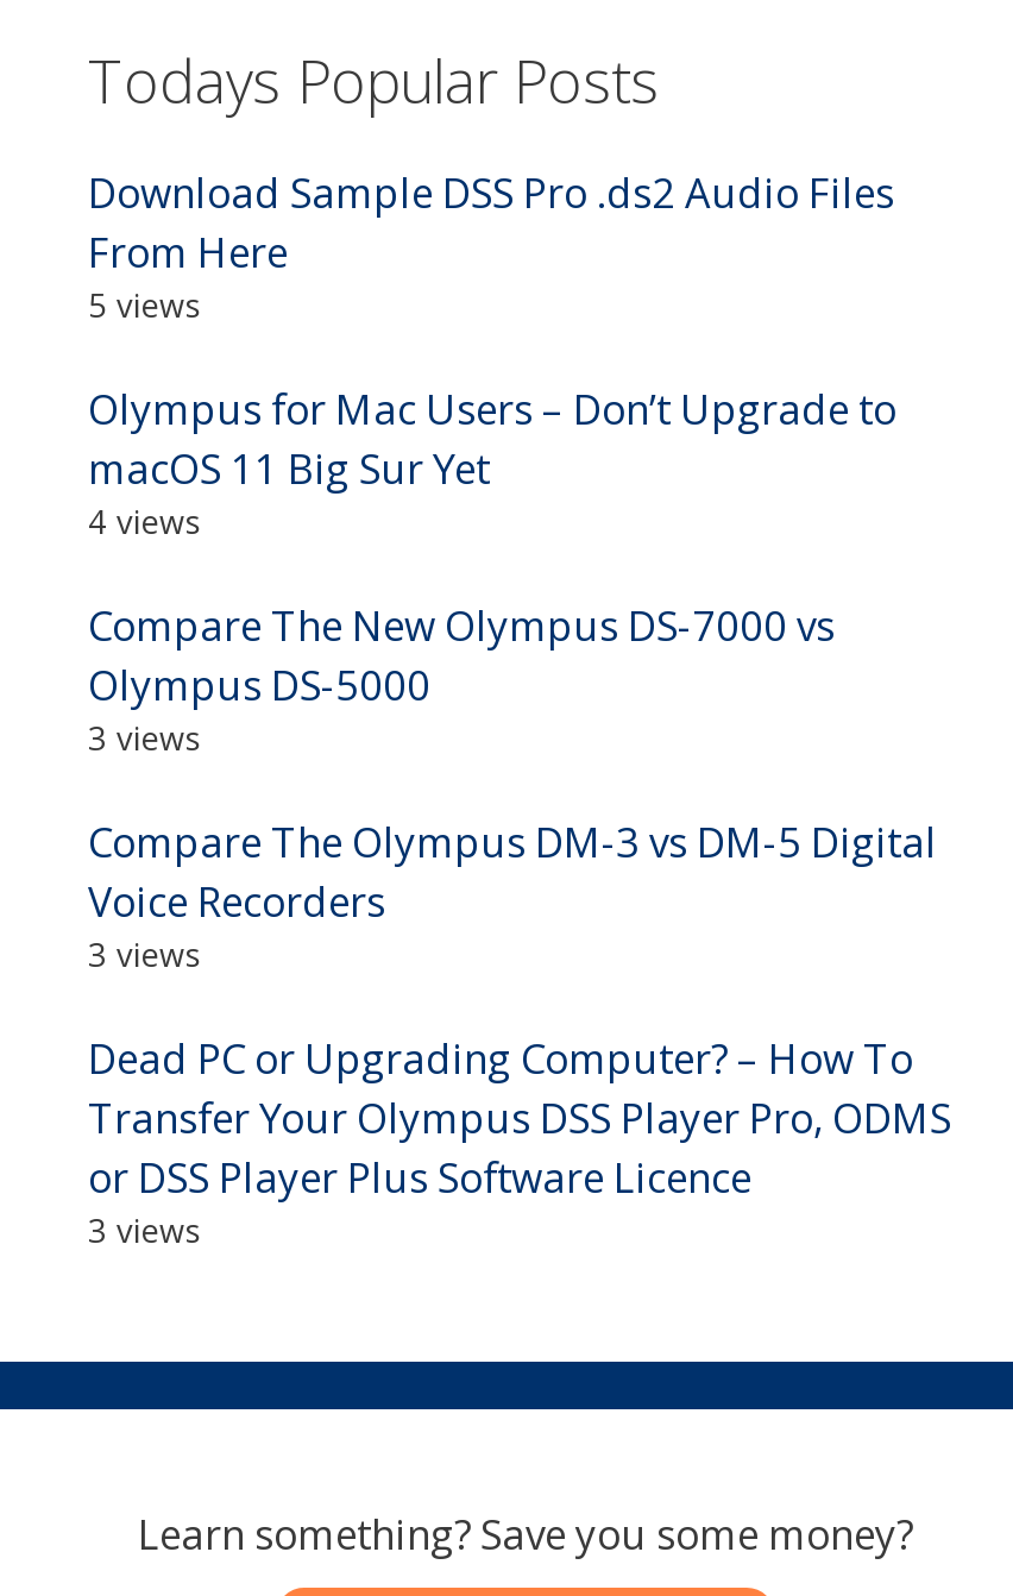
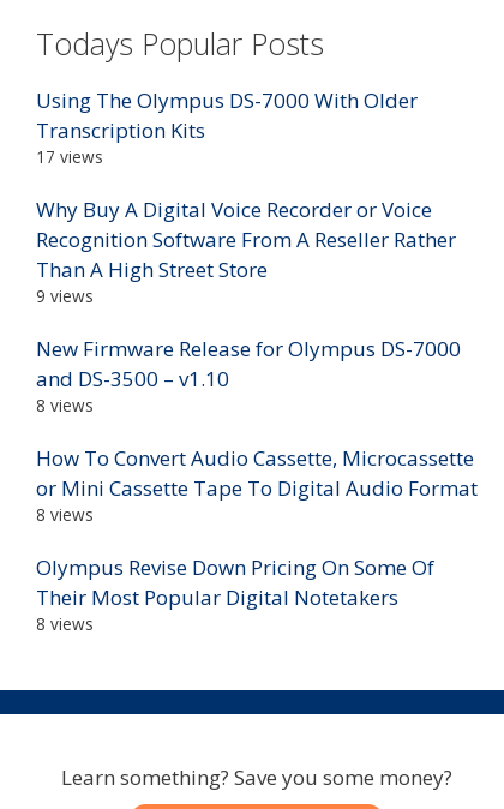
[88,165,894,327] Download Sample DSS Pro .ds2 Audio Files | From Here | 5 views -> [36,87,418,169] Using The Olympus DS-7000 With Older | Transcription Kits | 17 views
[88,382,896,543] Olympus for Mac Users – Don’t Upgrade to | macOS 11 Big Sur Yet | 4 views -> [36,196,456,308] Why Buy A Digital Voice Recorder or Voice | Recognition Software From A Reseller Rather | Than A High Street Store | 9 views
[88,598,835,760] Compare The New Olympus DS-7000 vs | Olympus DS-5000 | 3 views -> [36,335,461,417] New Firmware Release for Olympus DS-7000 | and DS-3500 – v1.10 | 8 views
[88,815,937,976] Compare The Olympus DM-3 vs DM-5 Digital | Voice Recorders | 3 views -> [36,445,478,526] How To Convert Audio Cassette, Microcassette | or Mini Cassette Tape To Digital Audio Format | 8 views
[88,1031,951,1252] Dead PC or Upgrading Computer? – How To | Transfer Your Olympus DSS Player Pro, ODMS | or DSS Player Plus Software Licence | 3 views -> [36,554,434,636] Olympus Revise Down Pricing On Some Of | Their Most Popular Digital Notetakers | 8 views

